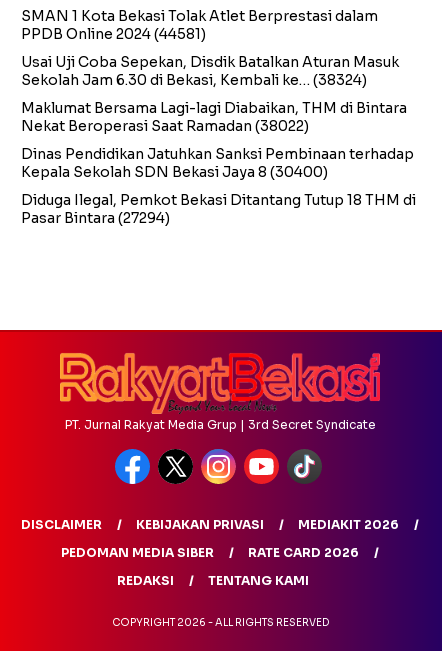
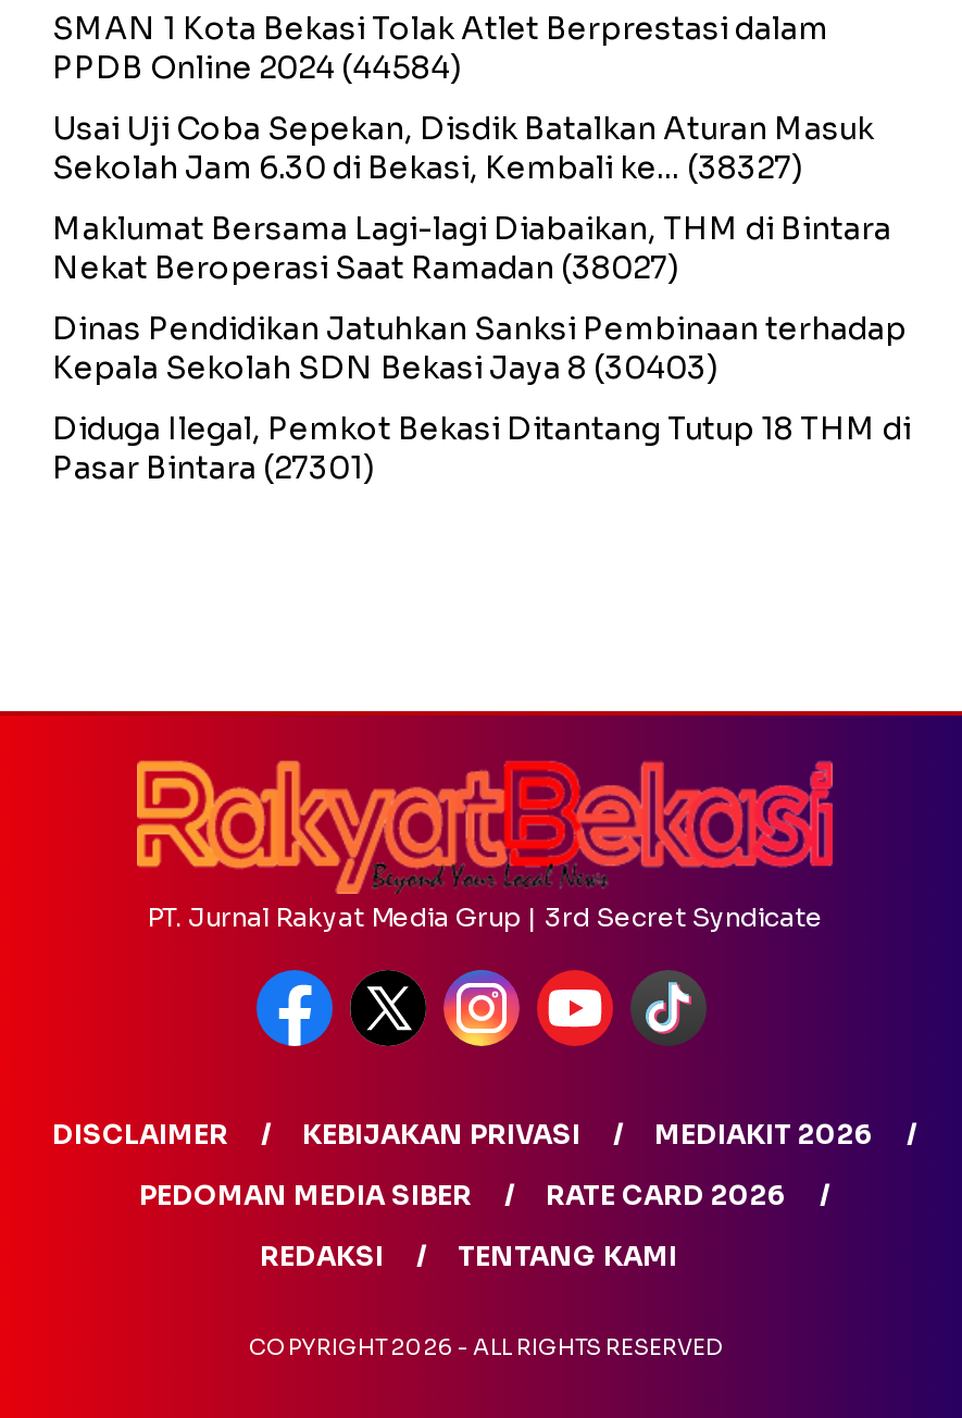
[21,25,206,43] PPDB Online 2024 (44581) -> [52,48,461,88] PPDB Online 2024 (44584)
[21,71,367,89] Sekolah Jam 6.30 di Bekasi, Kembali ke… (38324) -> [52,149,802,188] Sekolah Jam 6.30 di Bekasi, Kembali ke… (38327)
[21,117,309,135] Nekat Beroperasi Saat Ramadan (38022) -> [52,249,678,288] Nekat Beroperasi Saat Ramadan (38027)
[21,163,328,181] Kepala Sekolah SDN Bekasi Jaya 8 (30400) -> [52,349,717,388] Kepala Sekolah SDN Bekasi Jaya 8 (30403)
[21,209,170,227] Pasar Bintara (27294) -> [52,449,374,488] Pasar Bintara (27301)

